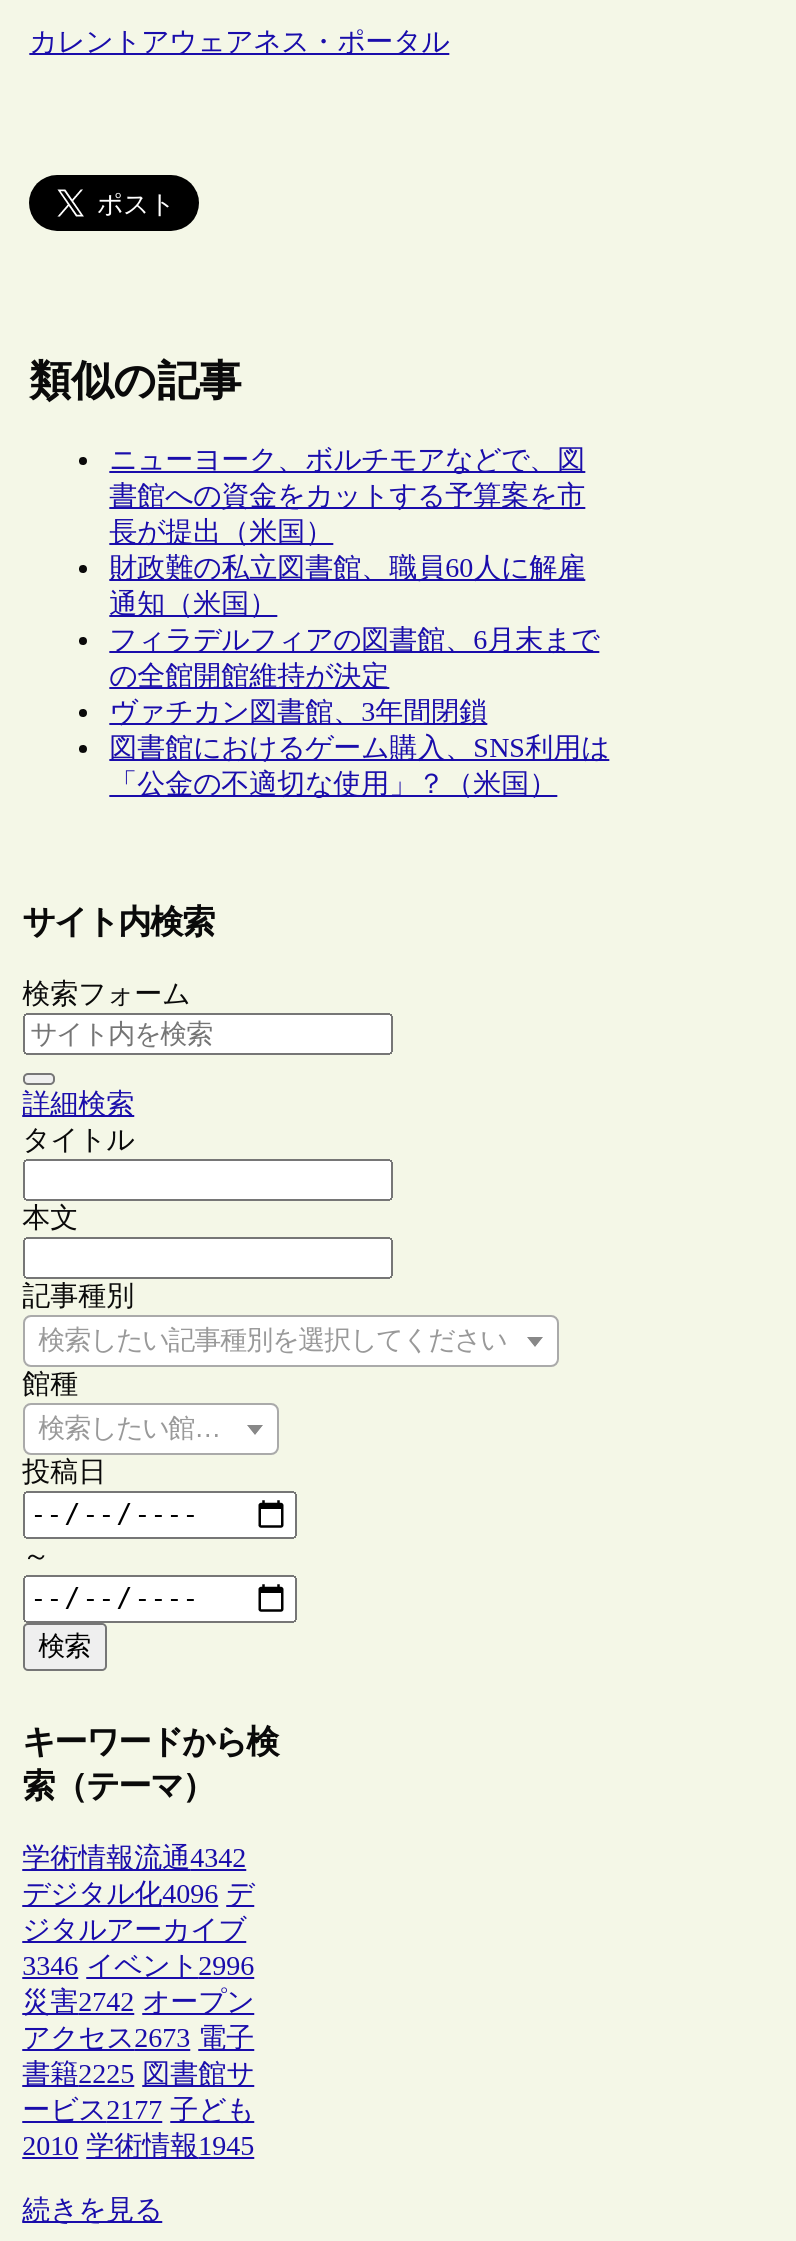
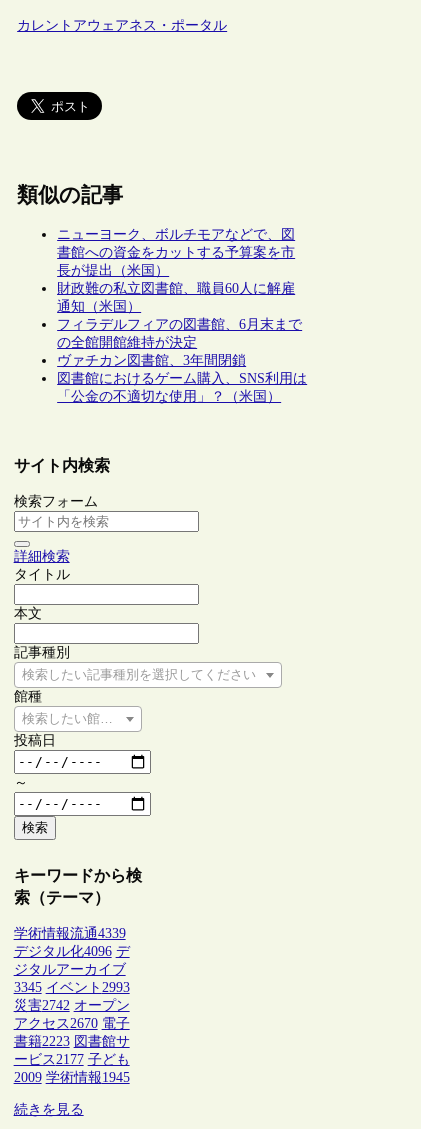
[22,1844,246,1874] 学術情報流通4342 -> [14,926,126,941] 学術情報流通4339
[22,1952,254,1982] 3346 イベント2996 -> [14,980,130,995] 3345 イベント2993
[22,2024,254,2054] アクセス2673 電子 -> [14,1016,130,1031] アクセス2670 電子
[22,2060,254,2090] 書籍2225 図書館サ -> [14,1034,130,1049] 書籍2223 図書館サ
[22,2132,254,2162] 2010 学術情報1945 -> [14,1070,130,1085] 2009 学術情報1945

